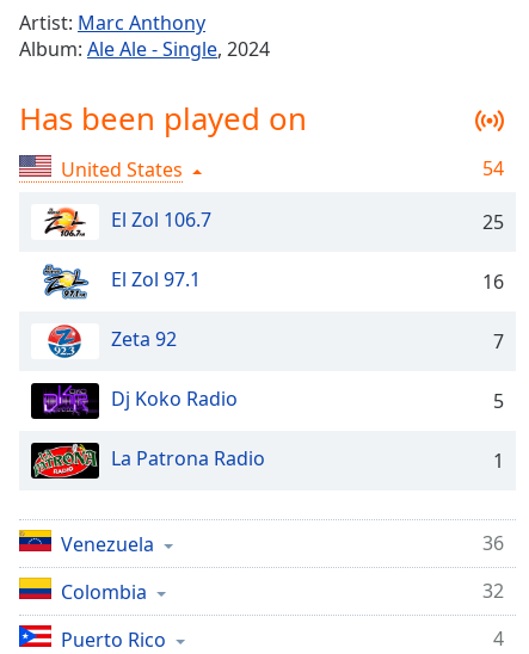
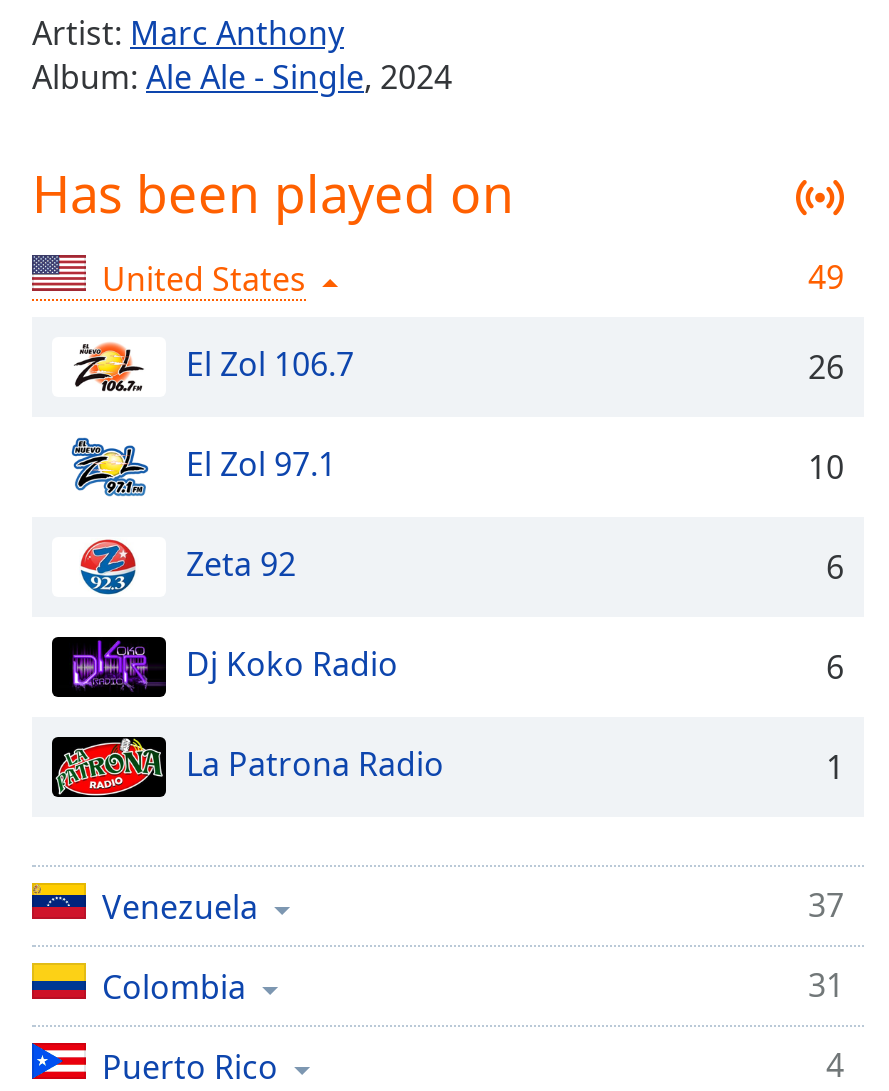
[482,155,504,181] 54 -> [808,255,844,299] 49
[482,209,504,235] 25 -> [808,345,844,389] 26
[482,269,504,295] 16 -> [808,445,844,489] 10
[493,328,504,354] 7 -> [826,545,844,589] 6
[493,388,504,414] 5 -> [826,645,844,689] 6
[482,530,504,556] 36 -> [808,883,844,927] 37
[482,578,504,604] 32 -> [808,963,844,1007] 31

